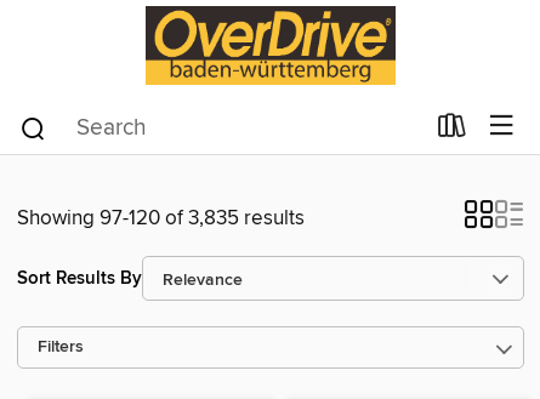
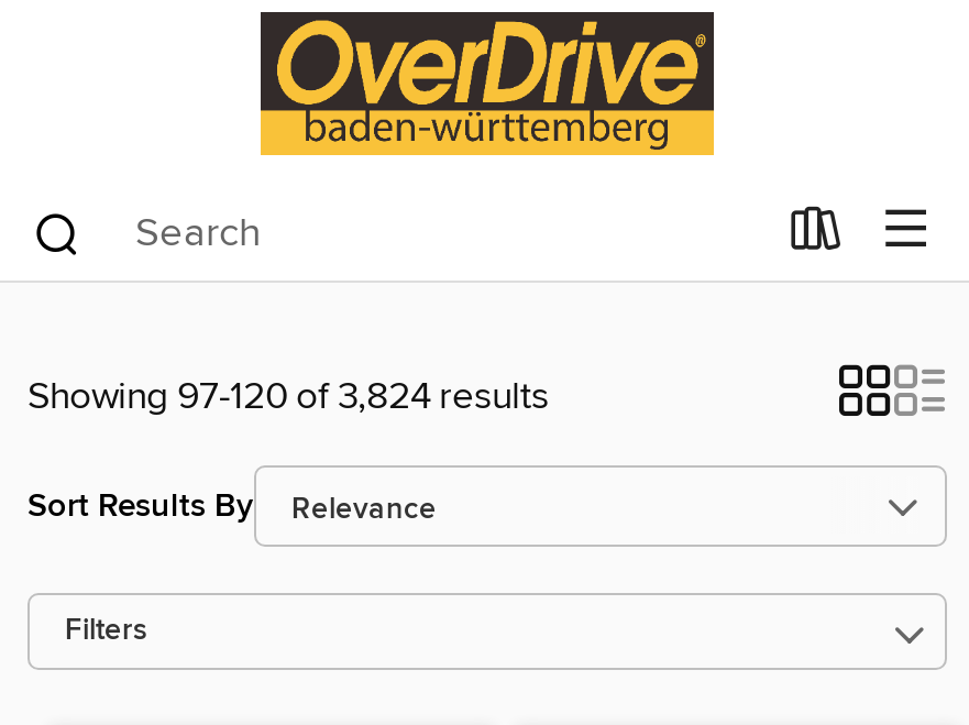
[17,205,305,232] Showing 97-120 of 3,835 results -> [27,373,549,421] Showing 97-120 of 3,824 results

